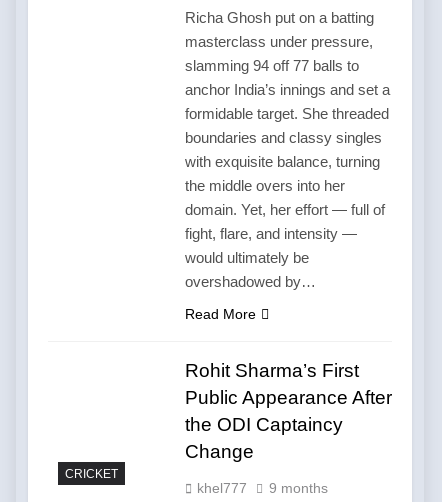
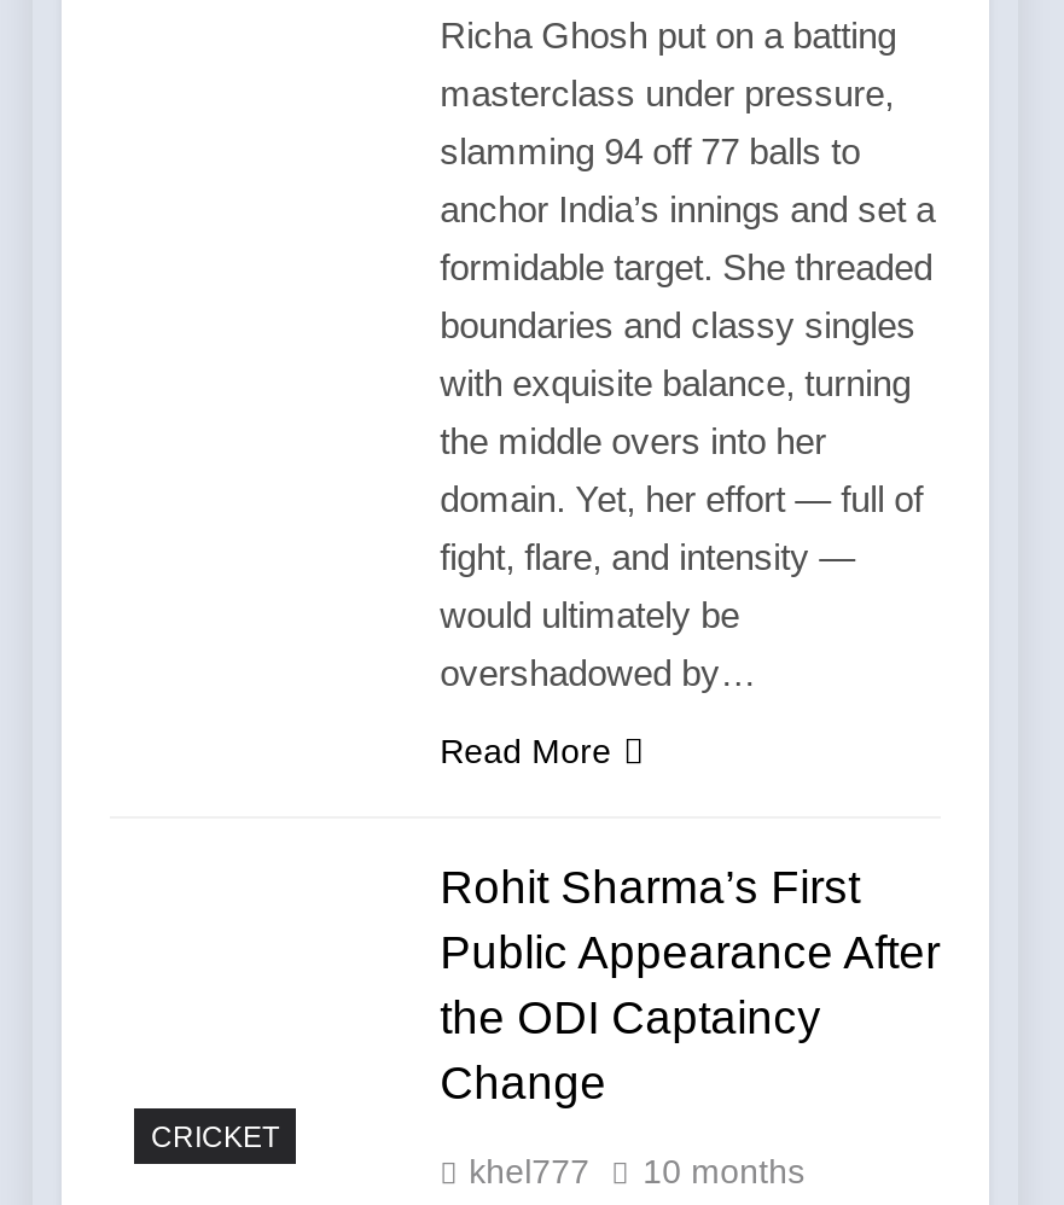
[197,480,328,496] khel777 9 months -> [469,1152,805,1191] khel777 10 months

